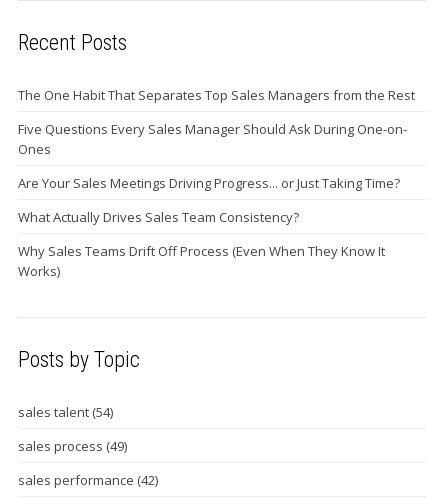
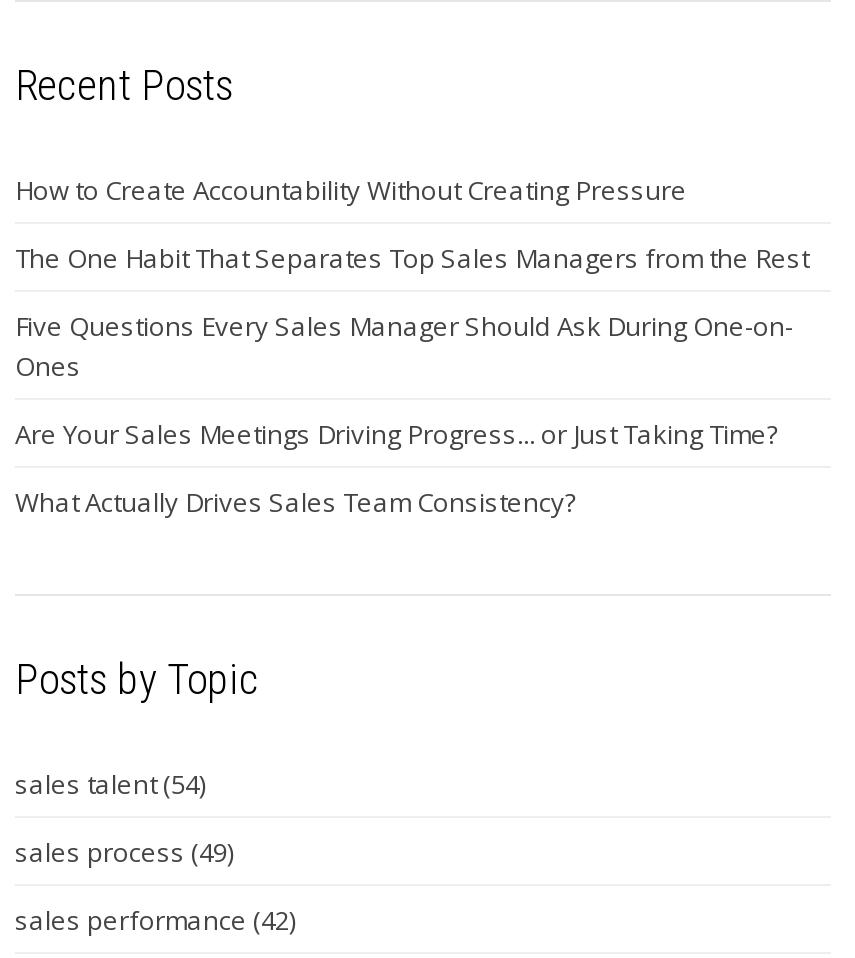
none -> [15,172,687,208] How to Create Accountability Without Creating Pressure
moved [18,86,415,226] -> [15,240,809,520]: The One Habit That Separates Top Sales Managers from the Rest | Five Questions Every Sales Manager Should Ask During One-on- | Ones | Are Your Sales Meetings Driving Progress... or Just Taking Time? | What Actually Drives Sales Team Consistency?
[18,242,385,280] Why Sales Teams Drift Off Process (Even When They Know It | Works) -> none

